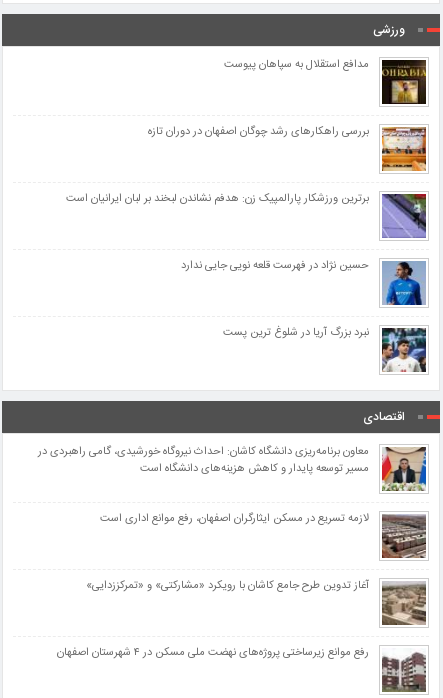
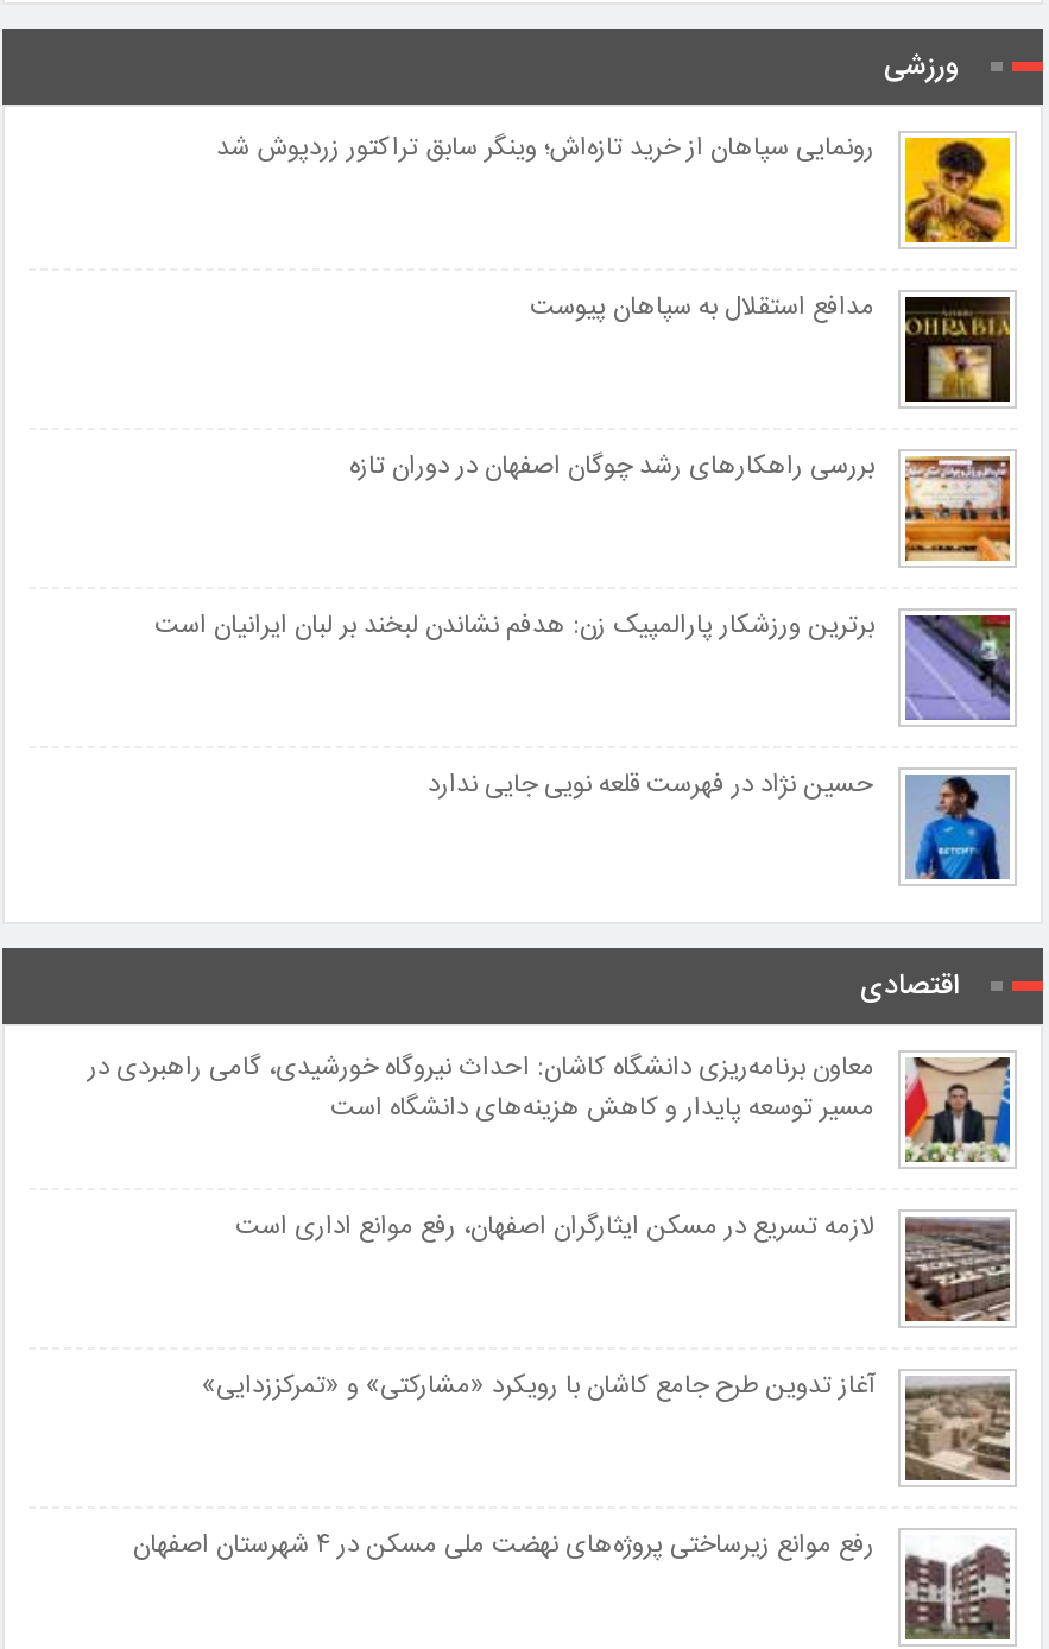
none -> [216,128,1012,245] [image] | رونمایی سپاهان از خرید تازه‌اش؛ وینگر سابق تراکتور زردپوش شد
moved [66,56,428,275] -> [154,287,1015,807]: [image] | مدافع استقلال به سپاهان پیوست | بررسی راهکارهای رشد چوگان اصفهان در دوران تازه | برترین ورزشکار پارالمپیک زن: هدفم نشاندن لبخند بر لبان ایرانیان است | حسین نژاد در فهرست قلعه نویی جایی ندارد
moved [381,260,426,307] -> [903,772,1010,884]: [image]
[223,324,427,373] [image] | نبرد بزرگ آریا در شلوغ ترین پست -> none

